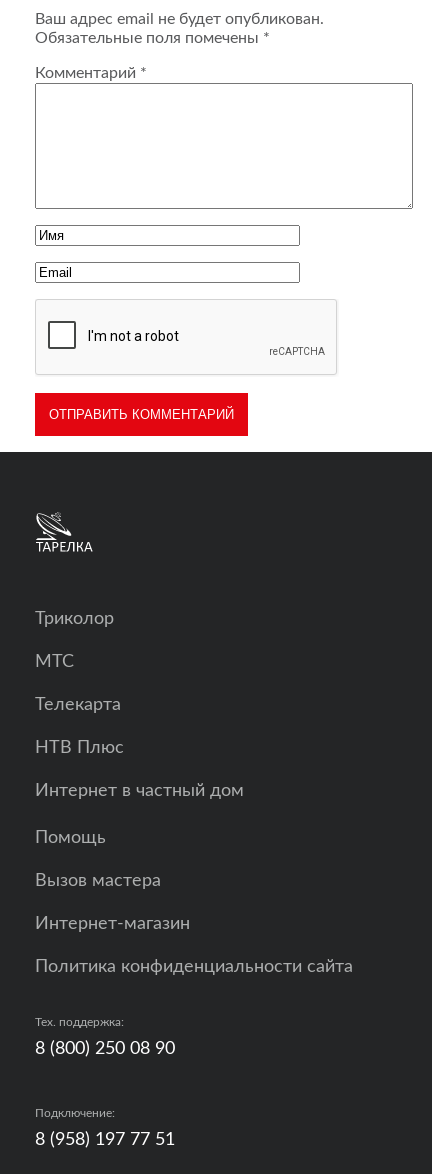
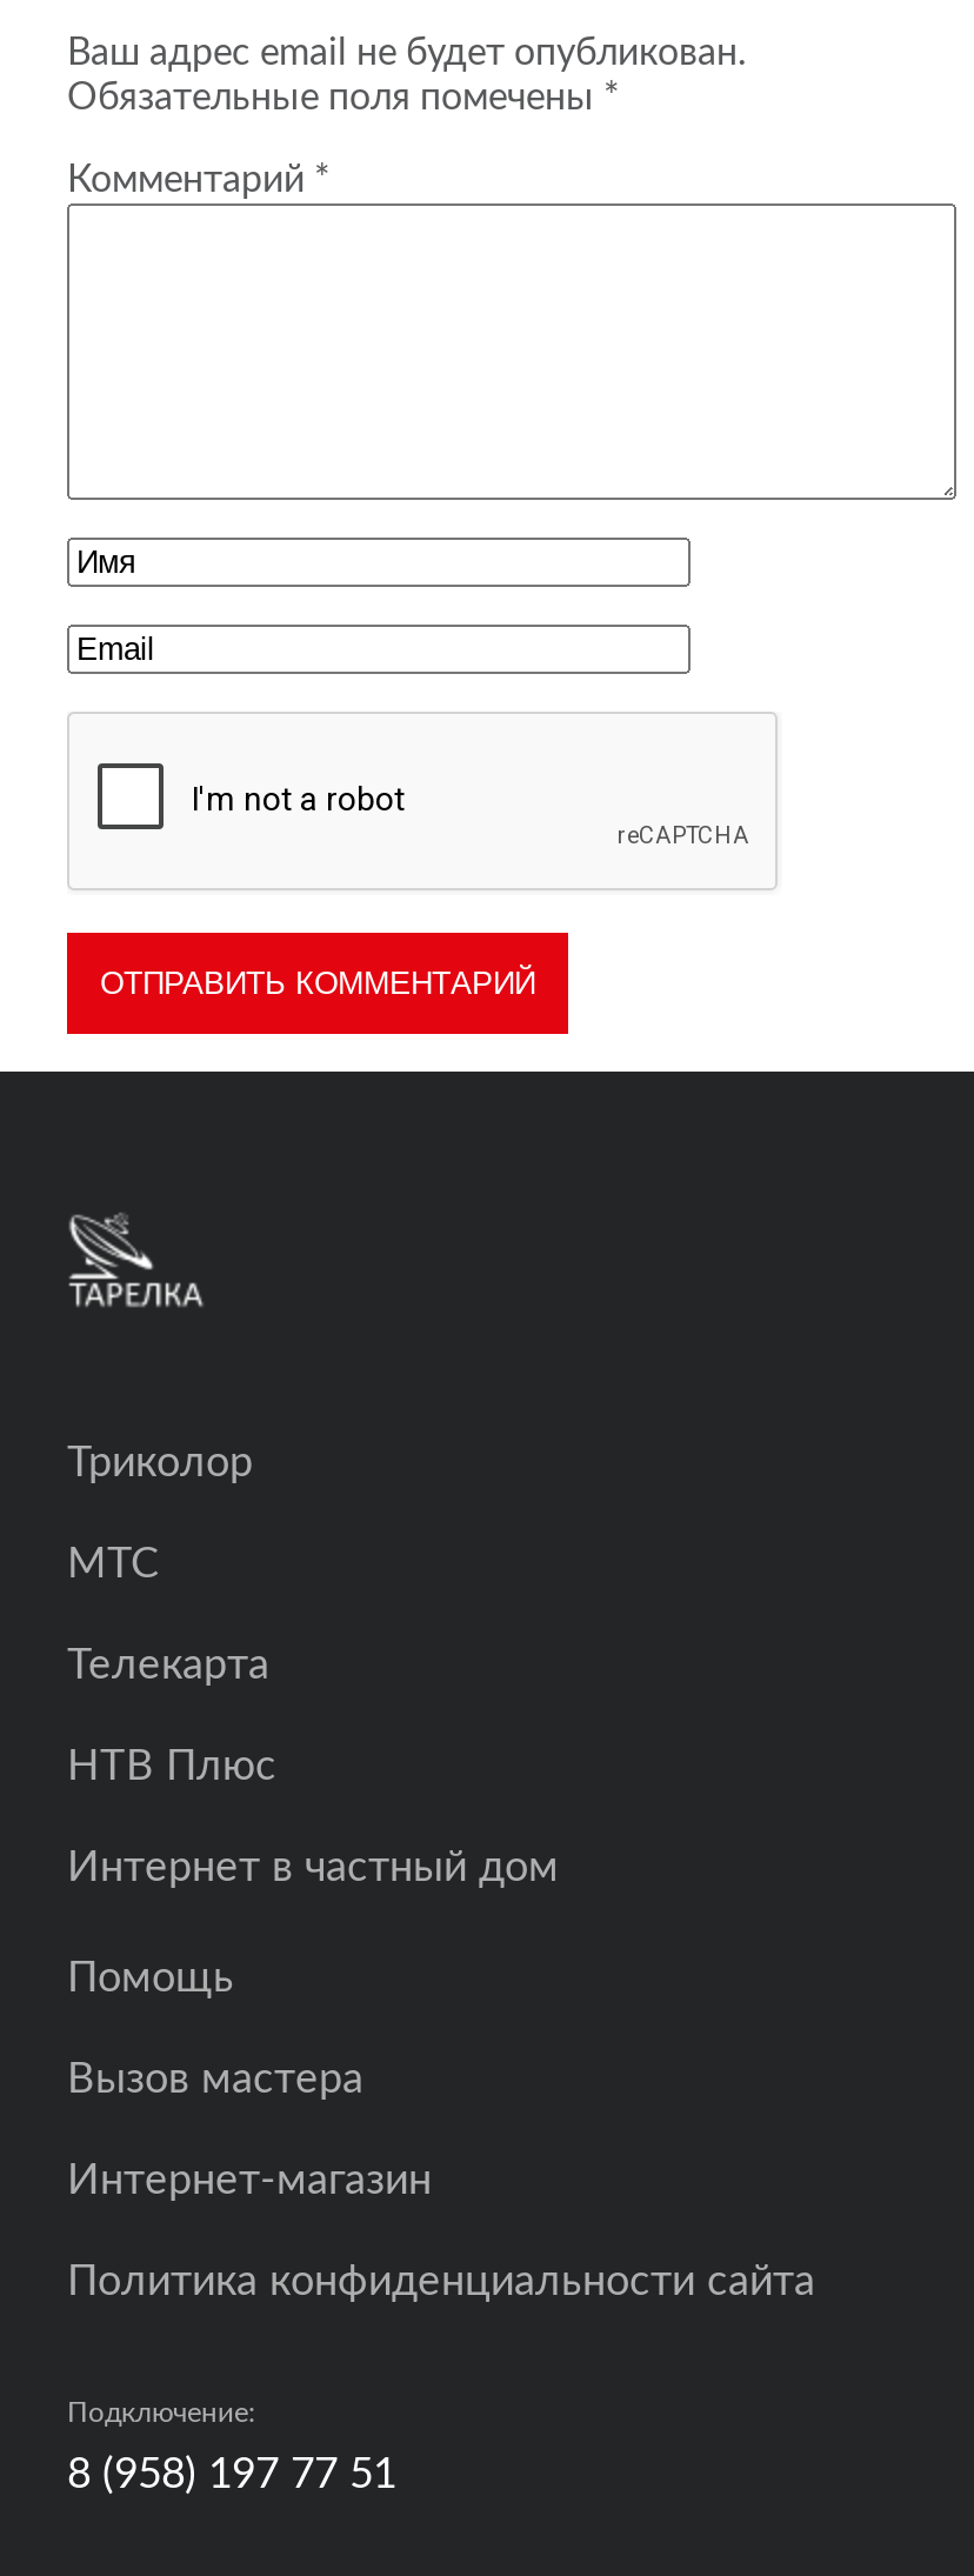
[35,1015,175,1057] Тех. поддержка: | 8 (800) 250 08 90 -> none

